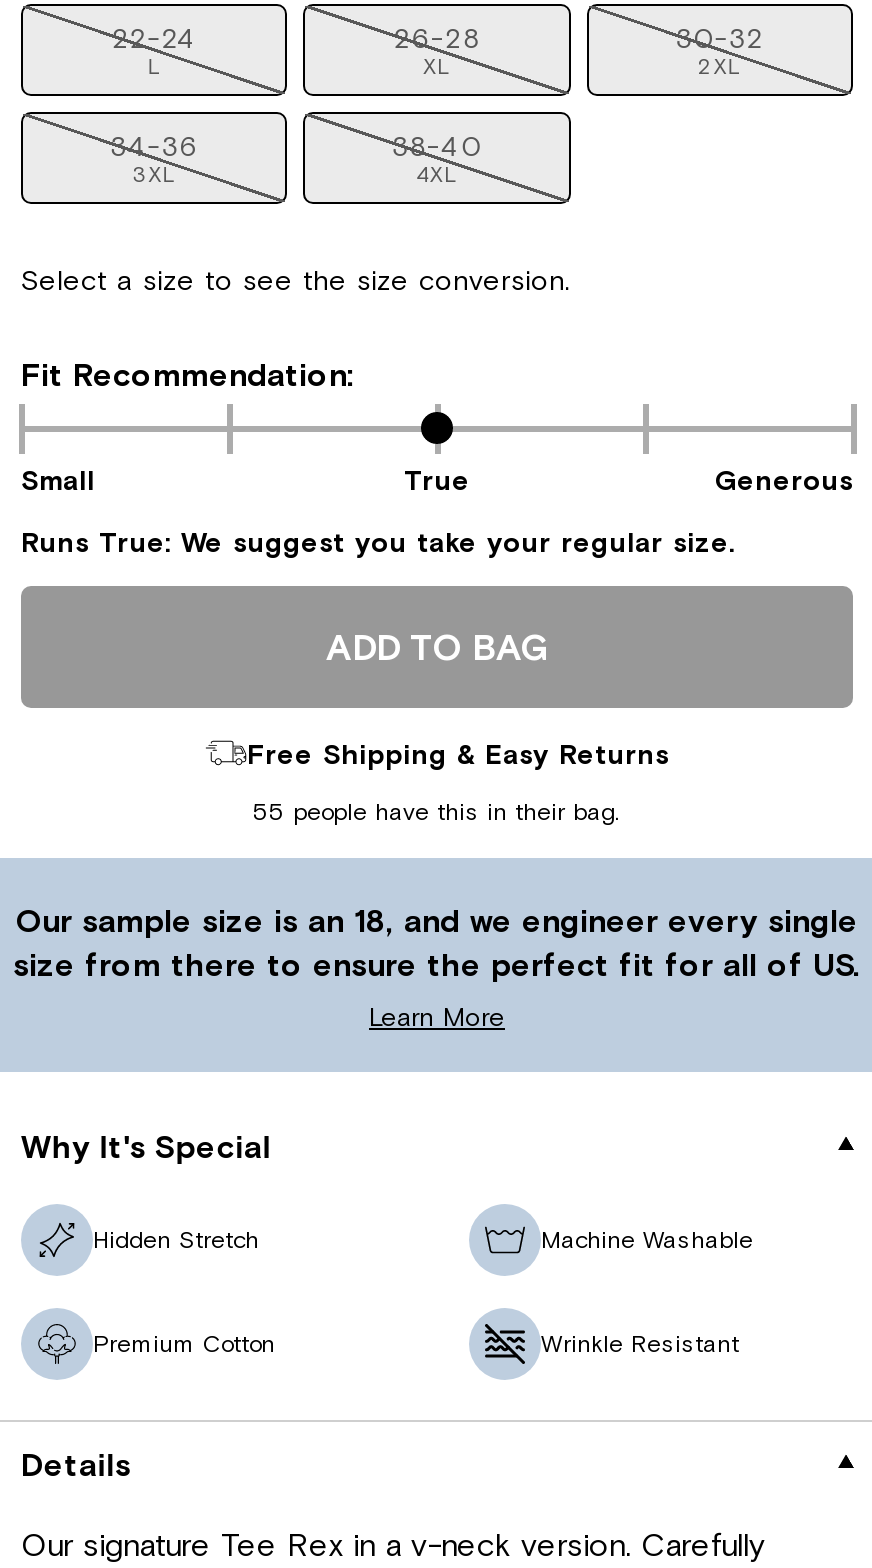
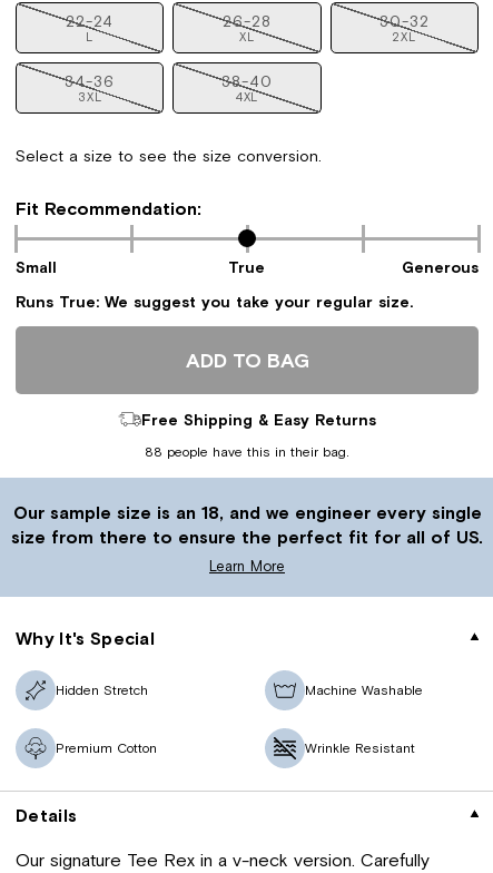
[253,799,621,827] 55 people have this in their bag. -> [145,445,349,460] 88 people have this in their bag.

